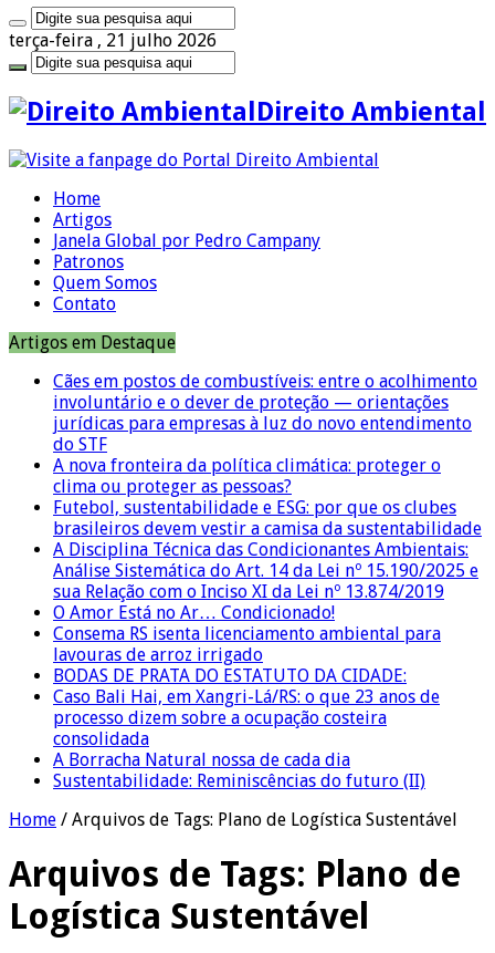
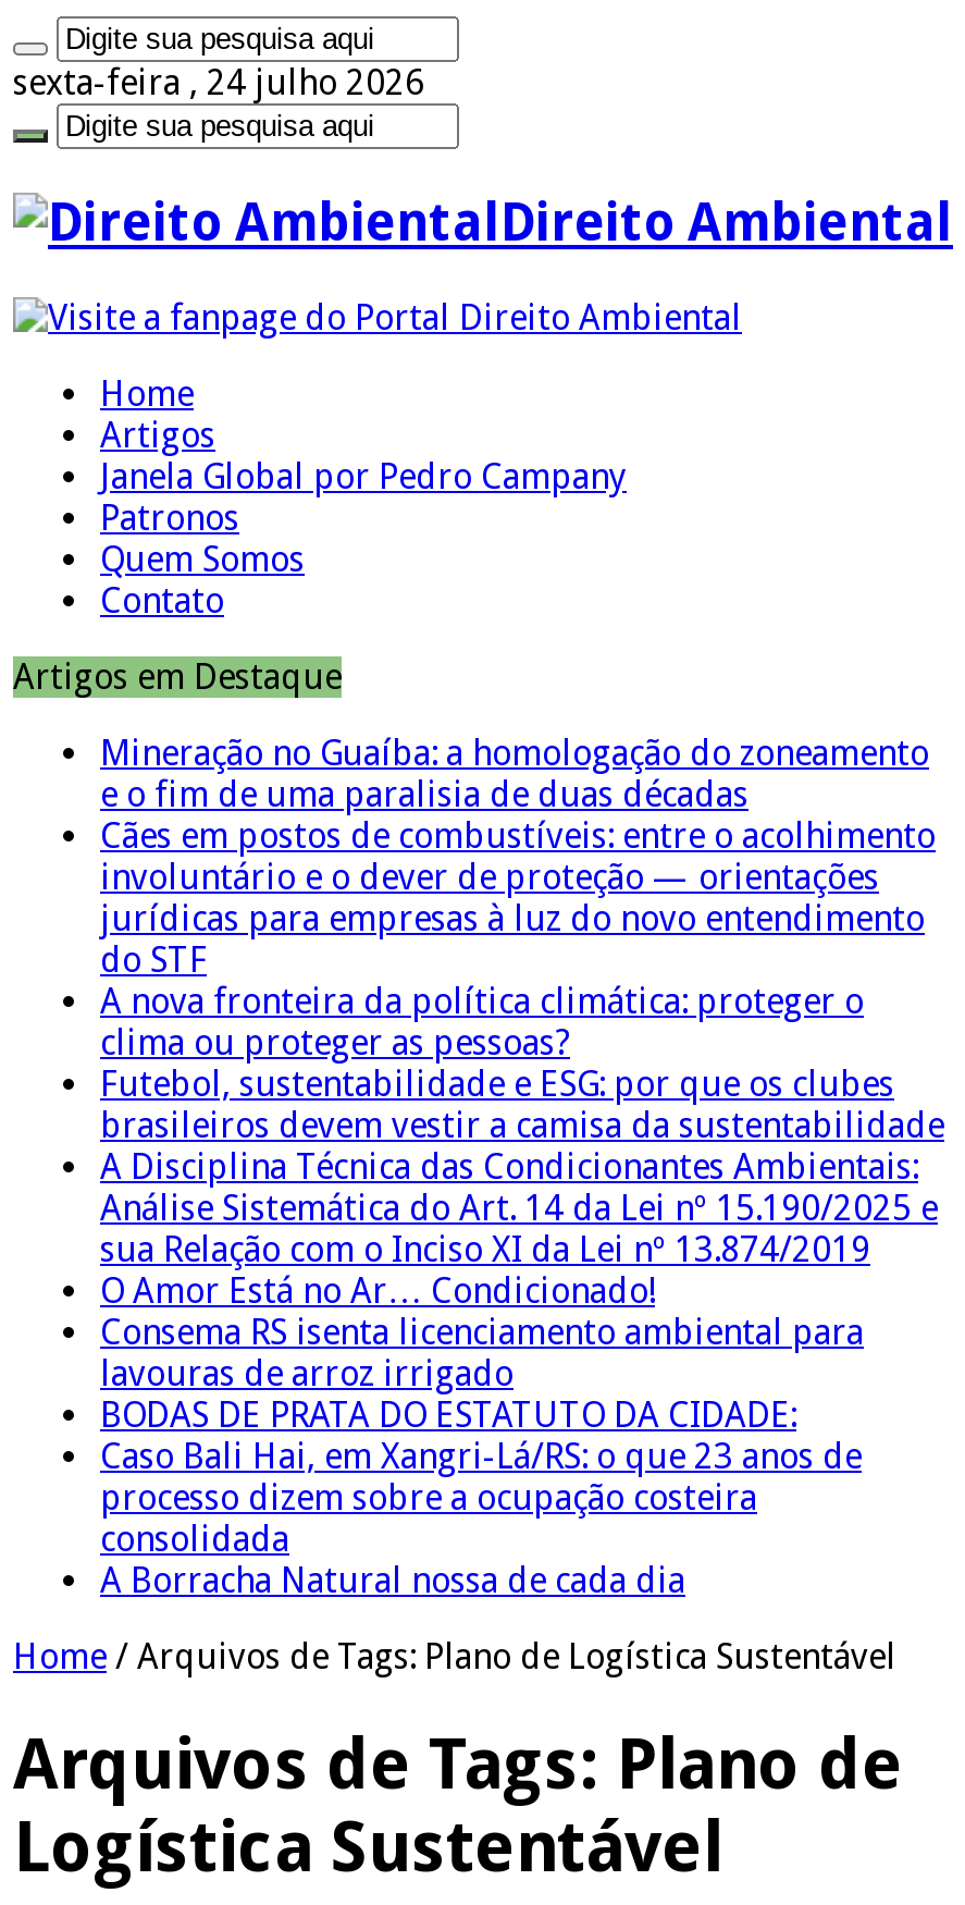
[9,30,217,51] terça-feira , 21 julho 2026 -> [13,62,424,103] sexta-feira , 24 julho 2026
none -> [100,732,929,815] Mineração no Guaíba: a homologação do zoneamento | e o fim de uma paralisia de duas décadas
moved [53,371,482,770] -> [100,815,944,1601]: Cães em postos de combustíveis: entre o acolhimento | involuntário e o dever de proteção — orientações | jurídicas para empresas à luz do novo entendimento | ... | consolidada | A Borracha Natural nossa de cada dia
[53,770,425,791] Sustentabilidade: Reminiscências do futuro (II) -> none

